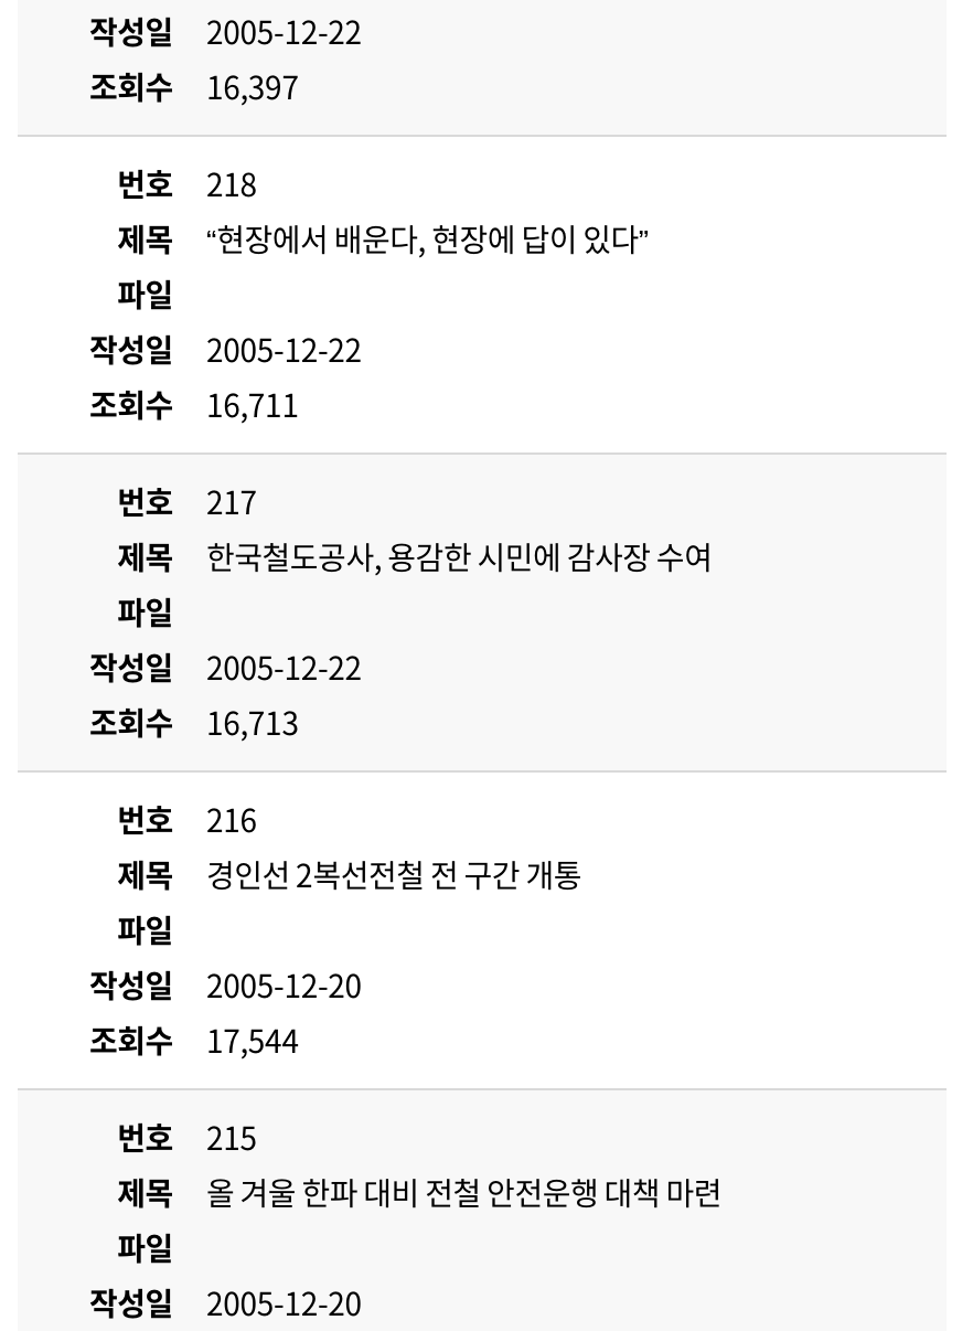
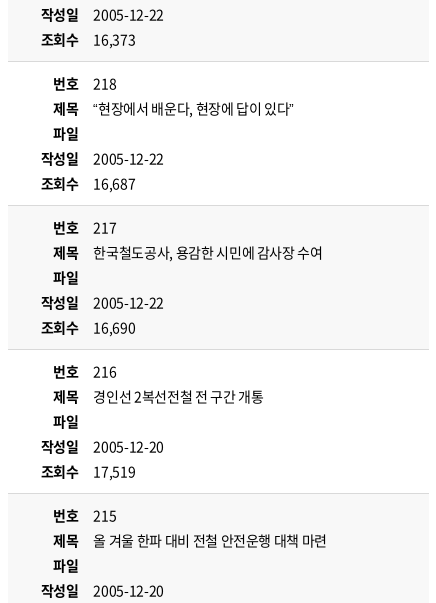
[89,64,299,108] 조회수 16,397 -> [40,29,135,49] 조회수 16,373
[89,382,299,426] 조회수 16,711 -> [40,173,135,193] 조회수 16,687
[89,700,299,744] 조회수 16,713 -> [40,317,135,337] 조회수 16,690
[89,1018,299,1062] 조회수 17,544 -> [40,461,135,481] 조회수 17,519

